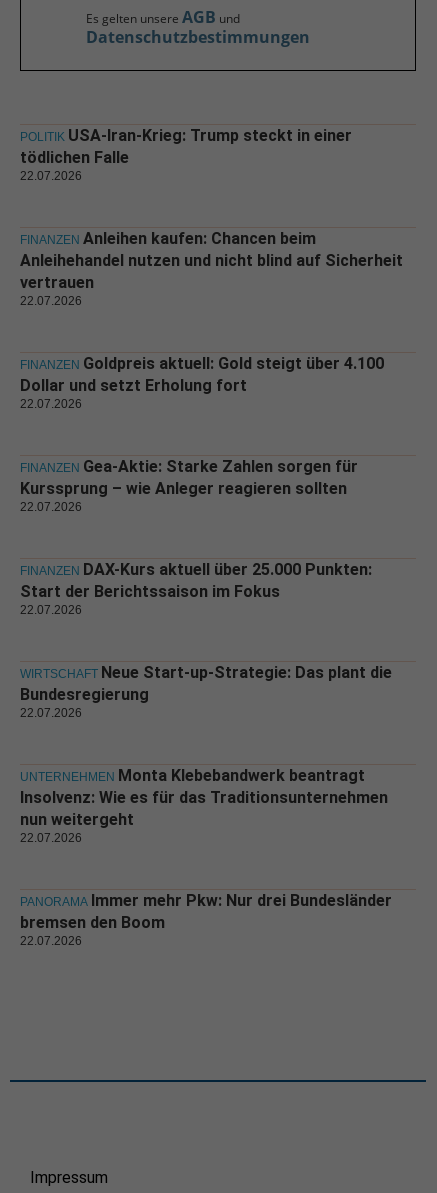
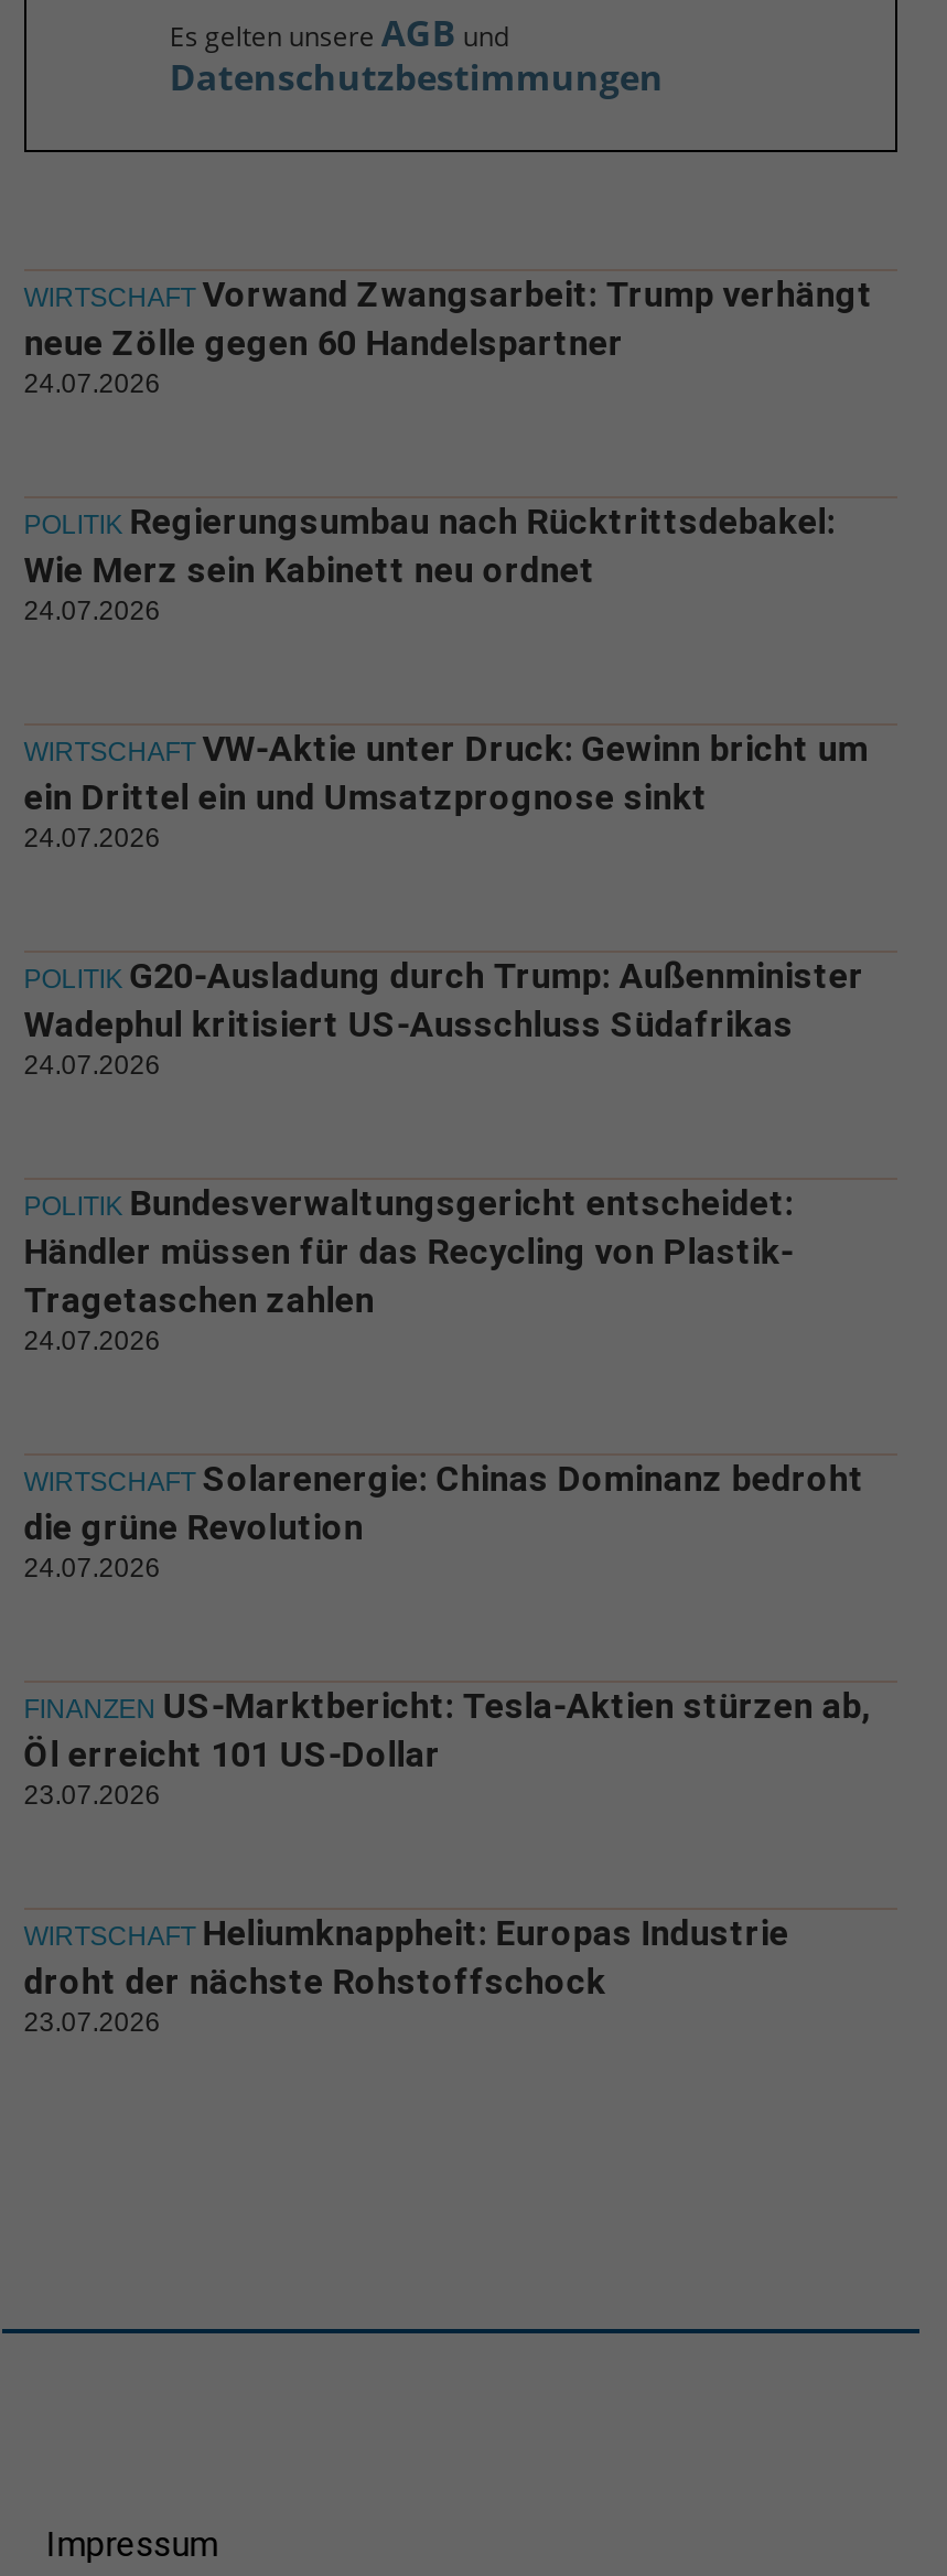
[20,126,352,183] POLITIK USA-Iran-Krieg: Trump steckt in einer | tödlichen Falle | 22.07.2026 -> [24,274,872,400] WIRTSCHAFT Vorwand Zwangsarbeit: Trump verhängt | neue Zölle gegen 60 Handelspartner | 24.07.2026
[20,229,403,308] FINANZEN Anleihen kaufen: Chancen beim | Anleihehandel nutzen und nicht blind auf Sicherheit | vertrauen | 22.07.2026 -> [24,501,835,627] POLITIK Regierungsumbau nach Rücktrittsdebakel: | Wie Merz sein Kabinett neu ordnet | 24.07.2026
[20,354,384,411] FINANZEN Goldpreis aktuell: Gold steigt über 4.100 | Dollar und setzt Erholung fort | 22.07.2026 -> [24,728,868,854] WIRTSCHAFT VW-Aktie unter Druck: Gewinn bricht um | ein Drittel ein und Umsatzprognose sinkt | 24.07.2026
[20,457,358,514] FINANZEN Gea-Aktie: Starke Zahlen sorgen für | Kurssprung – wie Anleger reagieren sollten | 22.07.2026 -> [24,955,864,1081] POLITIK G20-Ausladung durch Trump: Außenminister | Wadephul kritisiert US-Ausschluss Südafrikas | 24.07.2026
[20,560,372,617] FINANZEN DAX-Kurs aktuell über 25.000 Punkten: | Start der Berichtssaison im Fokus | 22.07.2026 -> [24,1183,793,1357] POLITIK Bundesverwaltungsgericht entscheidet: | Händler müssen für das Recycling von Plastik- | Tragetaschen zahlen | 24.07.2026
[20,663,392,720] WIRTSCHAFT Neue Start-up-Strategie: Das plant die | Bundesregierung | 22.07.2026 -> [24,1458,864,1584] WIRTSCHAFT Solarenergie: Chinas Dominanz bedroht | die grüne Revolution | 24.07.2026
[20,766,388,845] UNTERNEHMEN Monta Klebebandwerk beantragt | Insolvenz: Wie es für das Traditionsunternehmen | nun weitergeht | 22.07.2026 -> [24,1685,870,1811] FINANZEN US-Marktbericht: Tesla-Aktien stürzen ab, | Öl erreicht 101 US-Dollar | 23.07.2026
[20,891,392,948] PANORAMA Immer mehr Pkw: Nur drei Bundesländer | bremsen den Boom | 22.07.2026 -> [24,1913,789,2038] WIRTSCHAFT Heliumknappheit: Europas Industrie | droht der nächste Rohstoffschock | 23.07.2026

